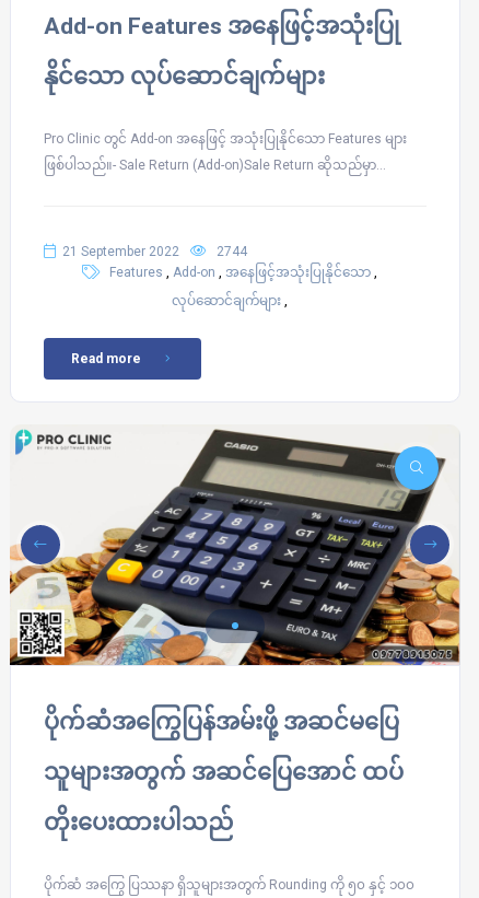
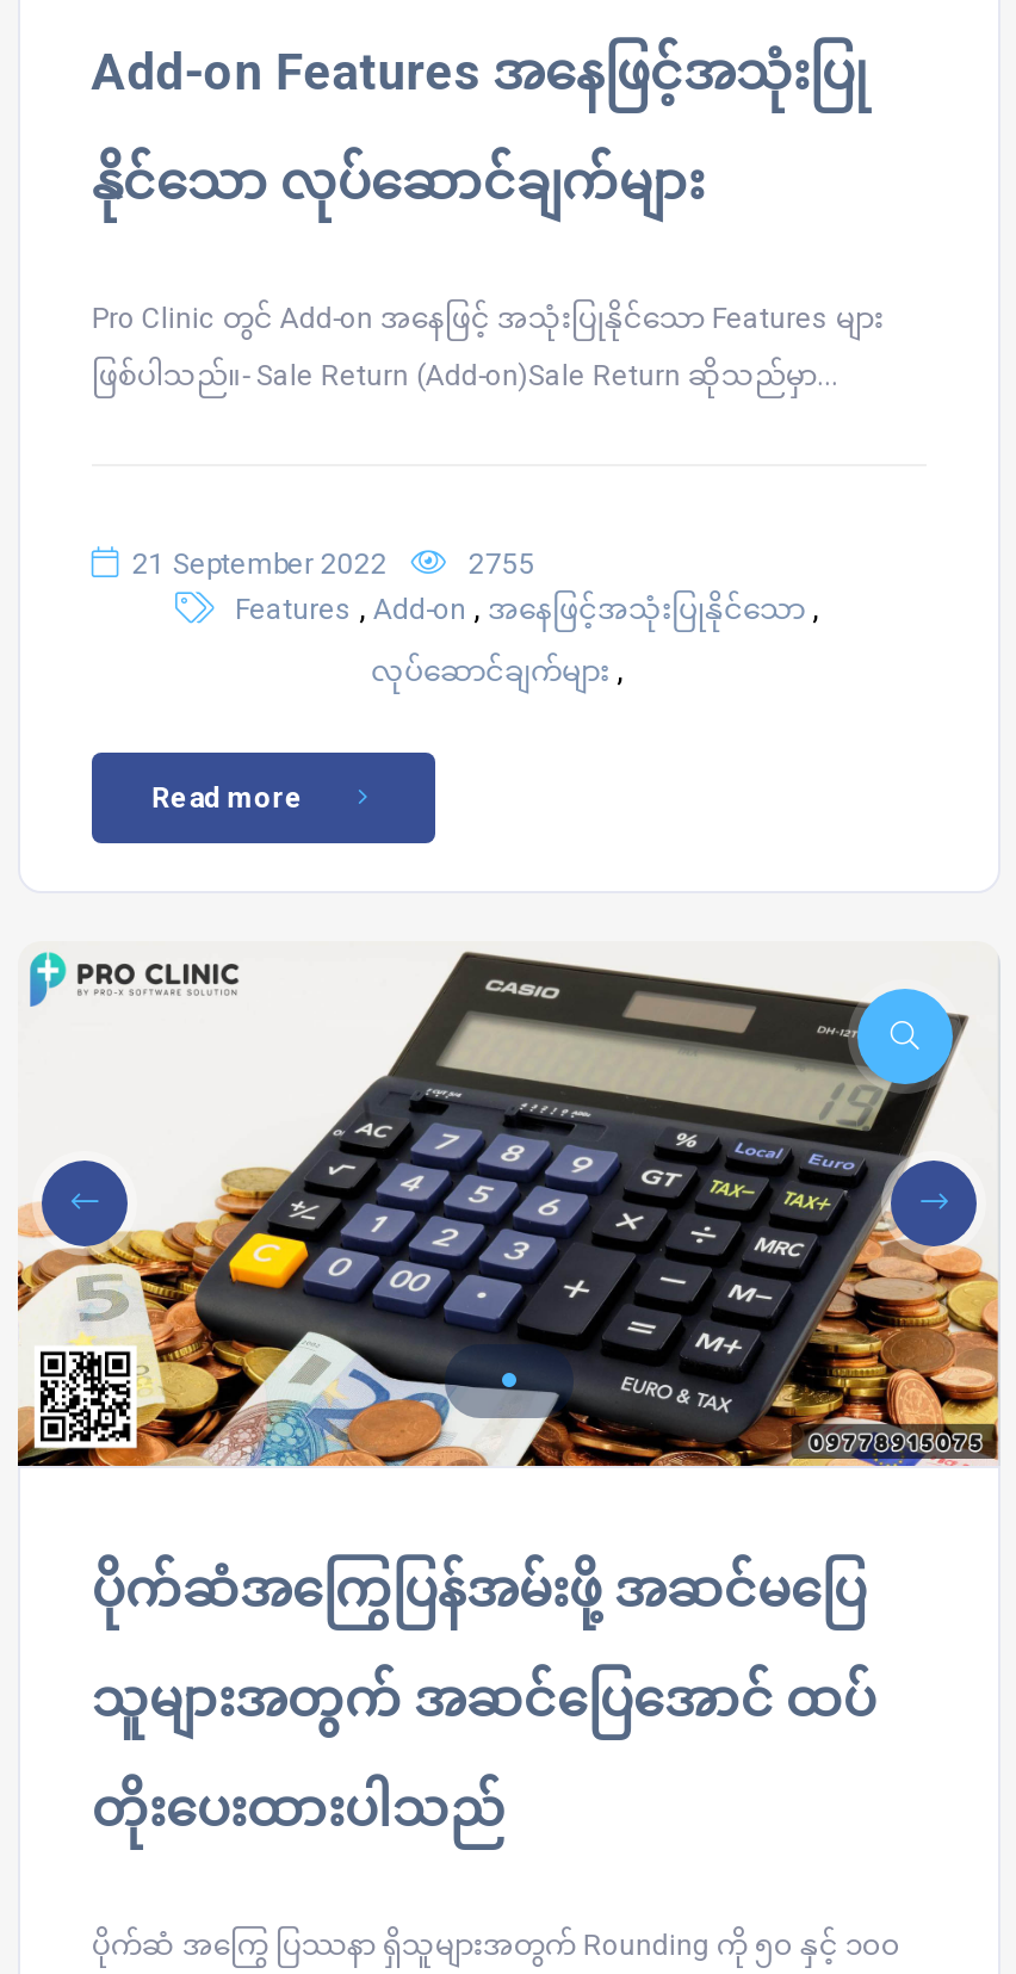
[216,244,247,259] 2744 -> [468,547,535,581] 2755

